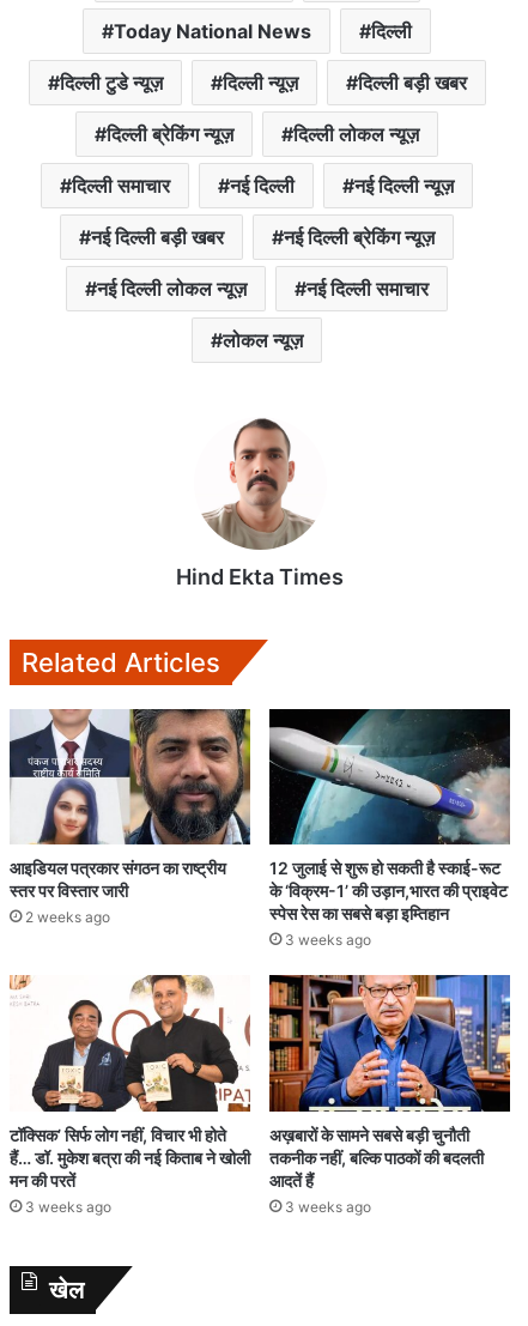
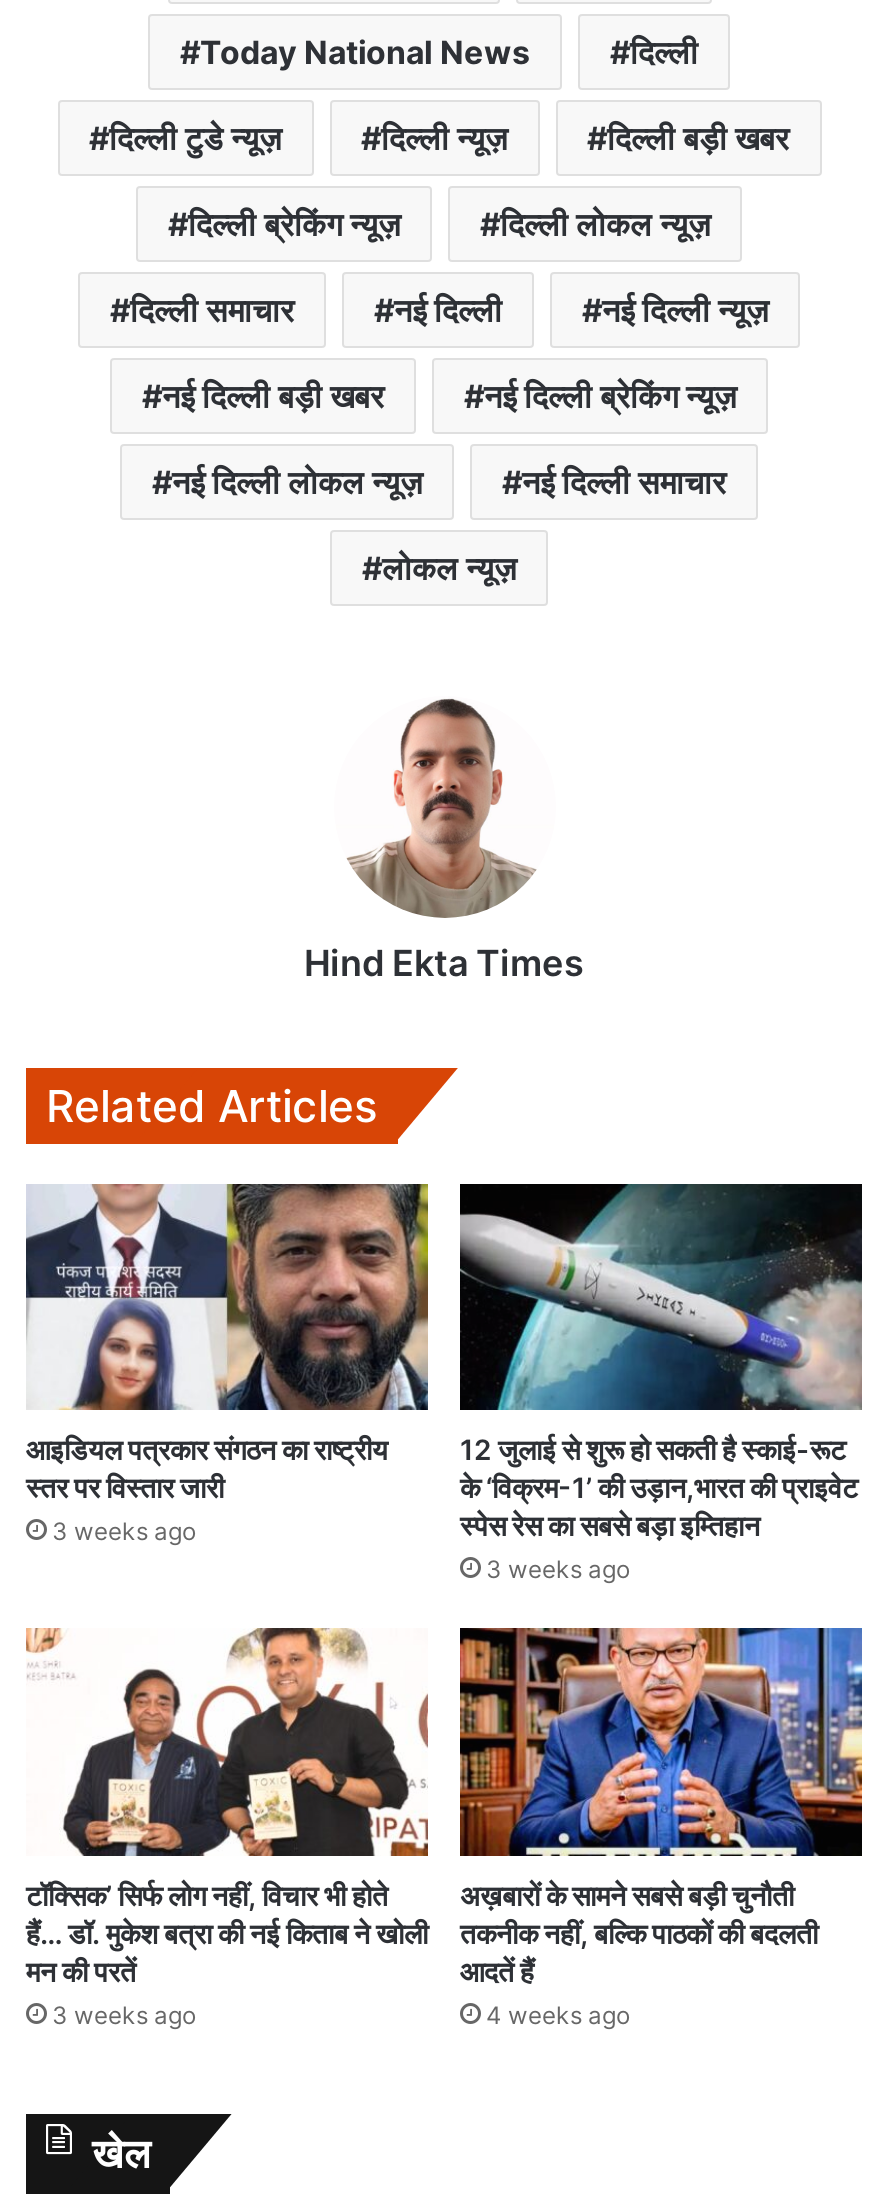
[25,908,110,926] 2 weeks ago -> [52,1516,196,1546] 3 weeks ago
[285,1197,371,1215] 3 weeks ago -> [486,1999,630,2029] 4 weeks ago

